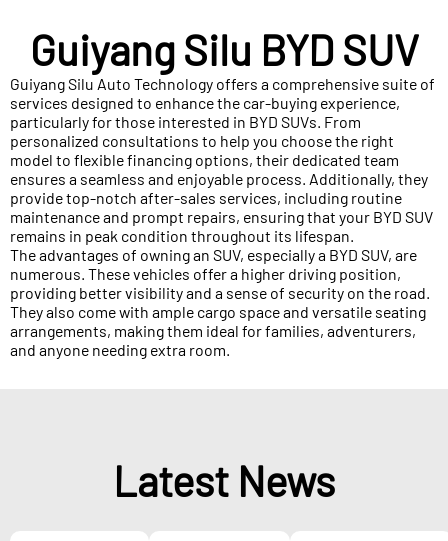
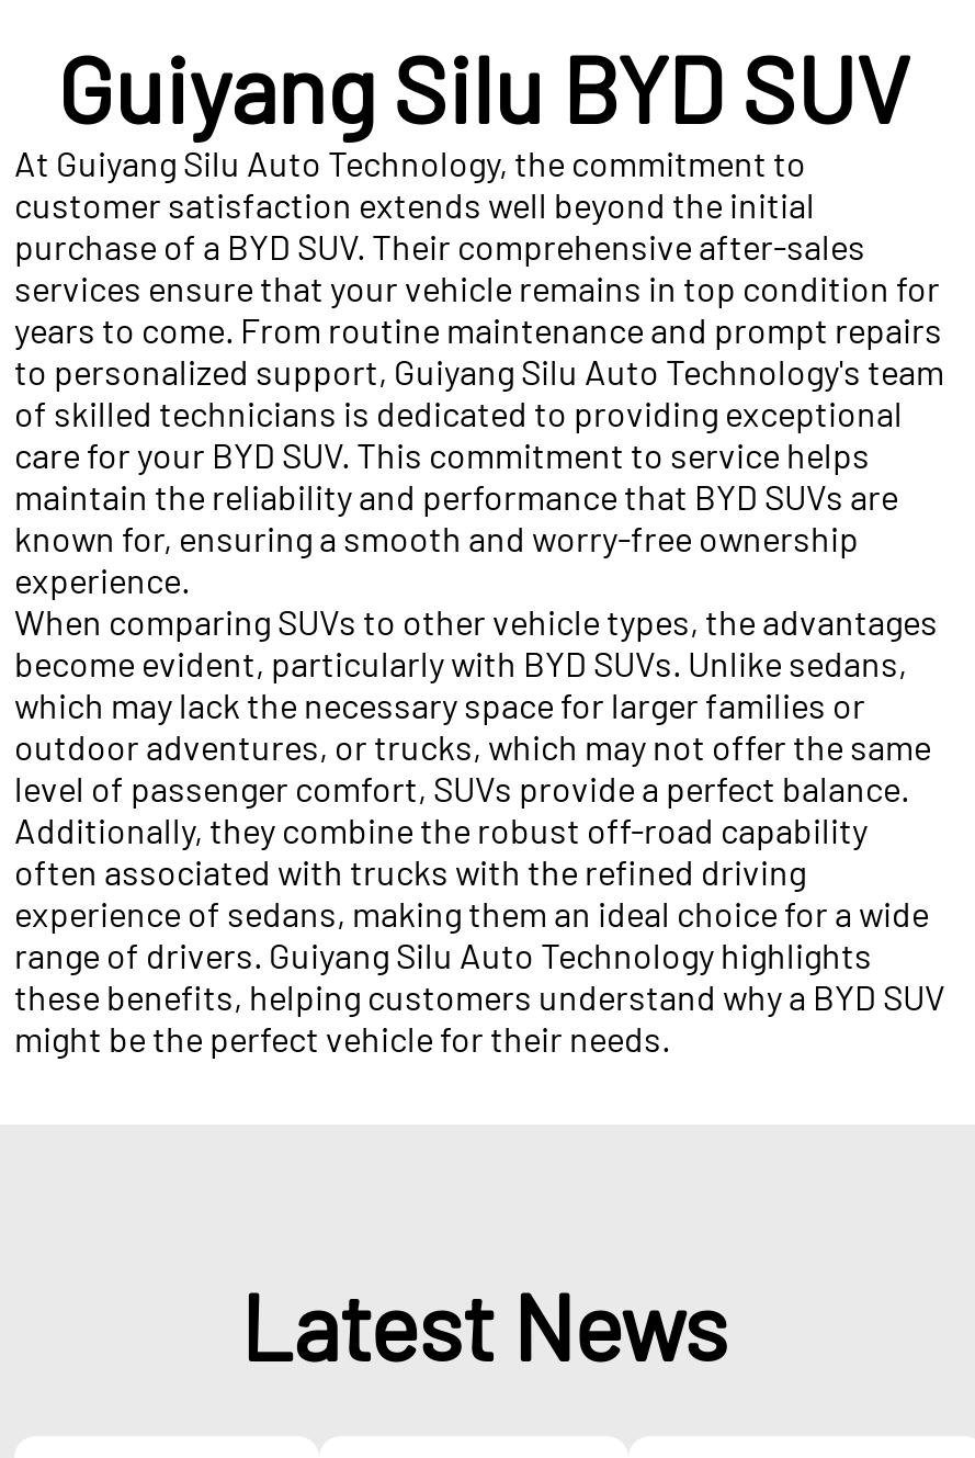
[10,74,435,359] Guiyang Silu Auto Technology offers a comprehensive suite of | services designed to enhance the car-buying experience, | particularly for those interested in BYD SUVs. From | personalized consultations to help you choose the right | model to flexible financing options, their dedicated team | ensures a seamless and enjoyable process. Additionally, they | provide top-notch after-sales services, including routine | maintenance and prompt repairs, ensuring that your BYD SUV | remains in peak condition throughout its lifespan. | The advantages of owning an SUV, especially a BYD SUV, are | numerous. These vehicles offer a higher driving position, | providing better visibility and a sense of security on the road. | They also come with ample cargo space and versatile seating | arrangements, making them ideal for families, adventurers, | and anyone needing extra room. -> [14,142,944,1059] At Guiyang Silu Auto Technology, the commitment to | customer satisfaction extends well beyond the initial | purchase of a BYD SUV. Their comprehensive after-sales | services ensure that your vehicle remains in top condition for | years to come. From routine maintenance and prompt repairs | to personalized support, Guiyang Silu Auto Technology's team | of skilled technicians is dedicated to providing exceptional | care for your BYD SUV. This commitment to service helps | maintain the reliability and performance that BYD SUVs are | known for, ensuring a smooth and worry-free ownership | experience. | When comparing SUVs to other vehicle types, the advantages | become evident, particularly with BYD SUVs. Unlike sedans, | which may lack the necessary space for larger families or | outdoor adventures, or trucks, which may not offer the same | level of passenger comfort, SUVs provide a perfect balance. | Additionally, they combine the robust off-road capability | often associated with trucks with the refined driving | experience of sedans, making them an ideal choice for a wide | range of drivers. Guiyang Silu Auto Technology highlights | these benefits, helping customers understand why a BYD SUV | might be the perfect vehicle for their needs.

